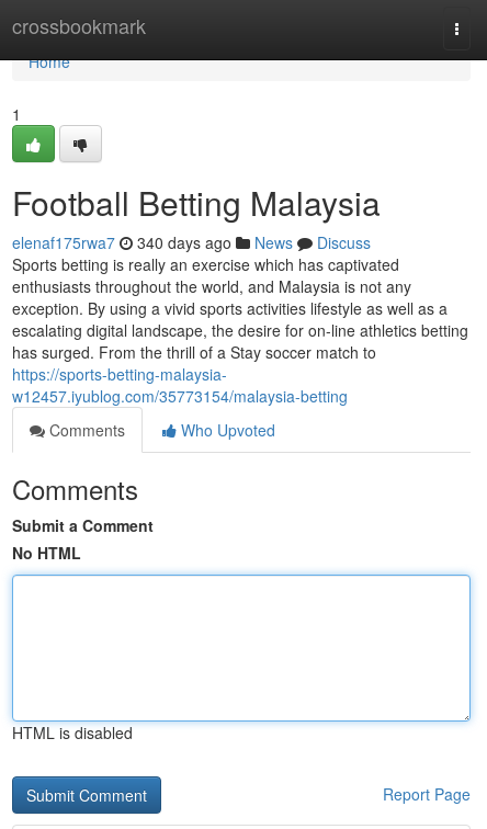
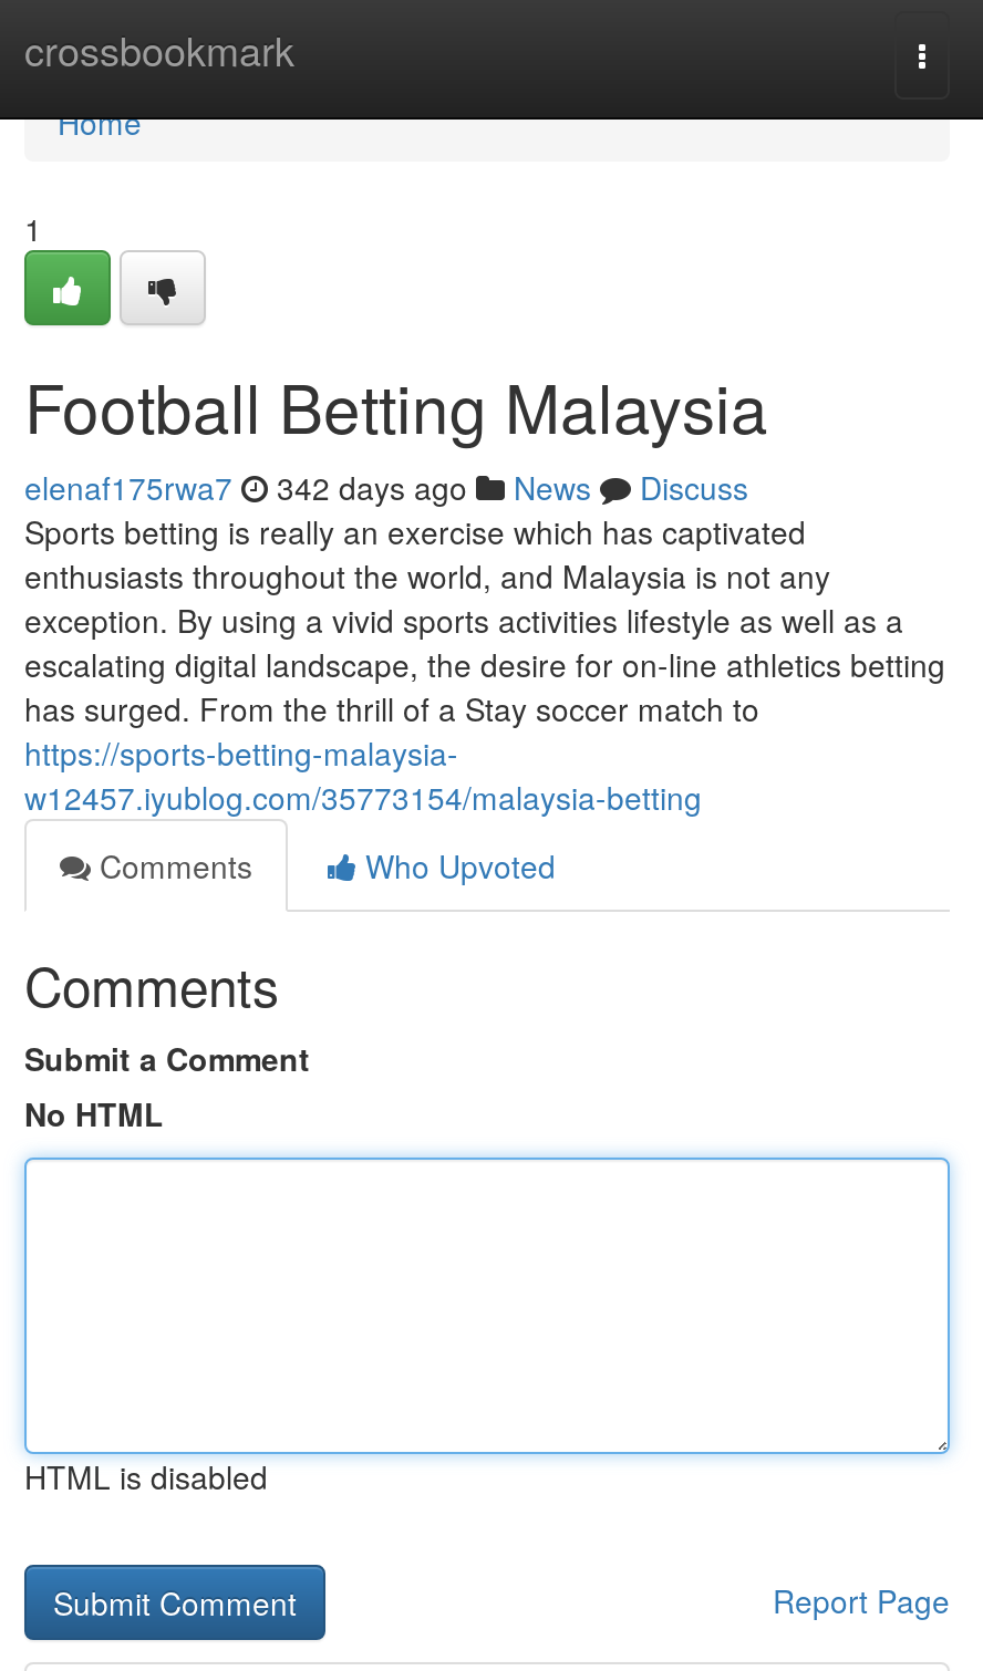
[12,231,371,253] elenaf175rwa7 340 days ago News Discuss -> [24,465,748,509] elenaf175rwa7 342 days ago News Discuss

